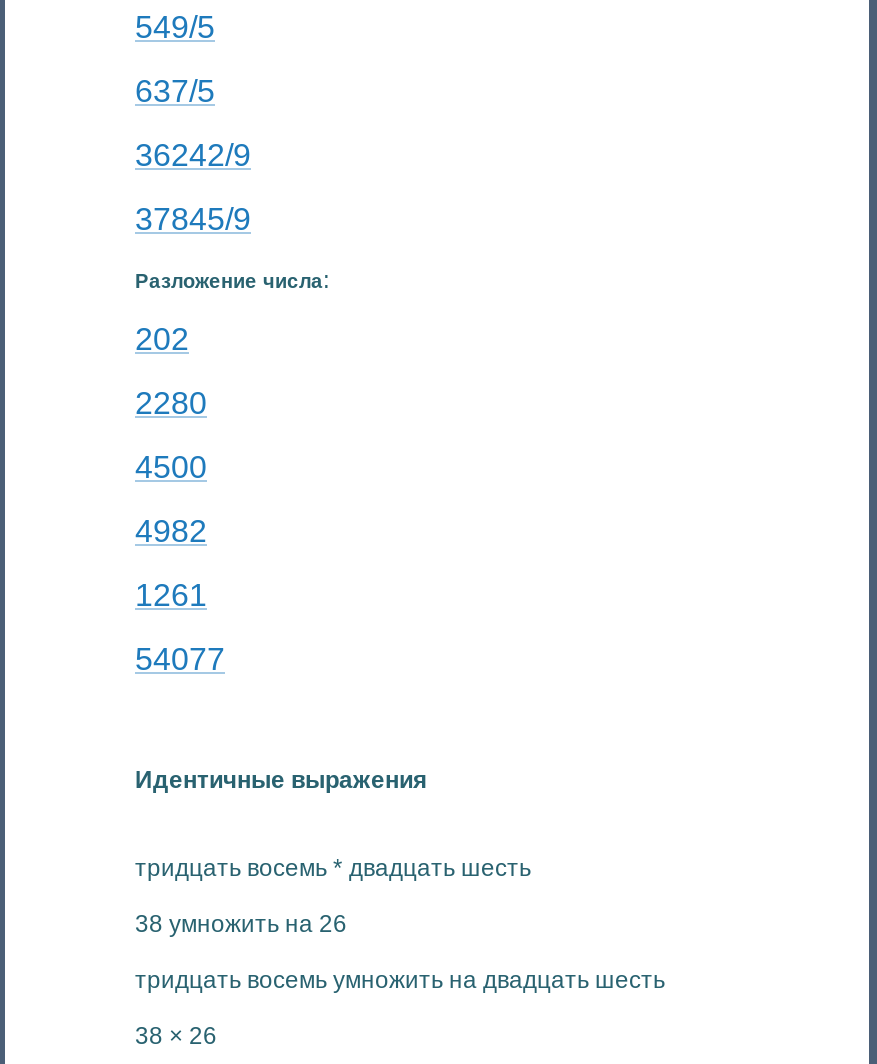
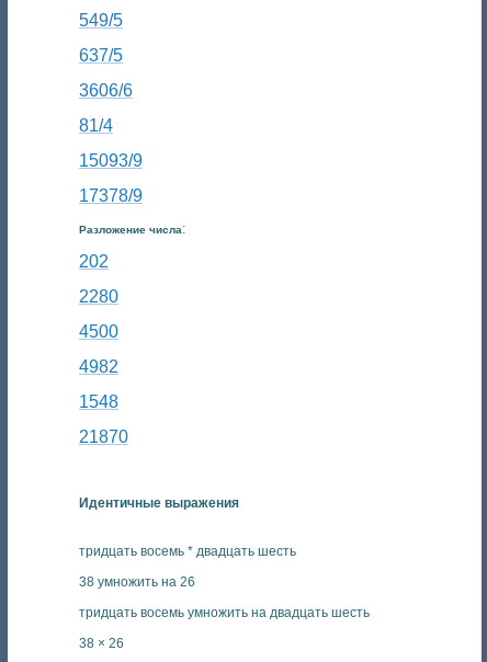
[135,138,251,236] 36242/9 | 37845/9 -> [79,81,143,205] 3606/6 | 81/4 | 15093/9 | 17378/9
[135,578,207,612] 1261 -> [79,392,118,411] 1548
[135,642,225,676] 54077 -> [79,427,128,446] 21870

